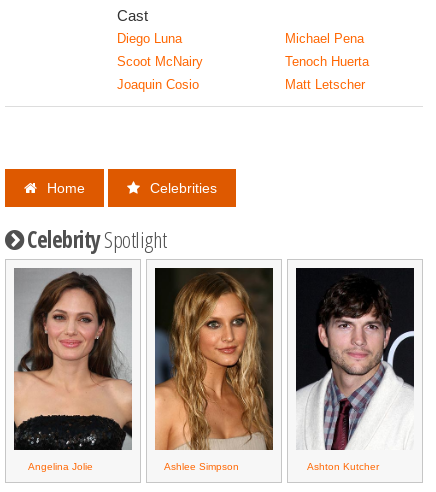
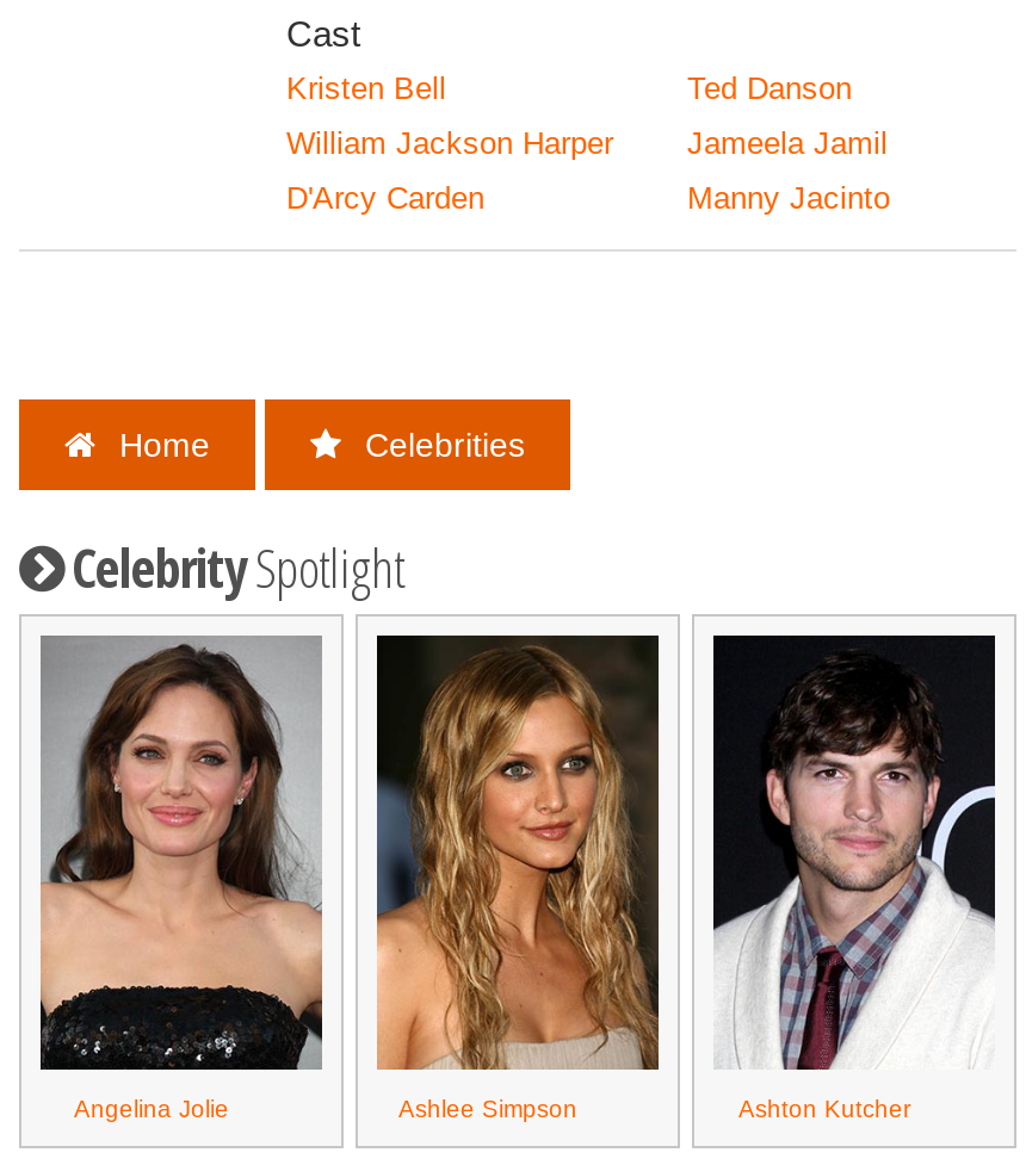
[117,31,364,46] Diego Luna | Michael Pena -> [286,70,852,106] Kristen Bell | Ted Danson
[117,54,369,69] Scoot McNairy | Tenoch Huerta -> [286,125,888,161] William Jackson Harper | Jameela Jamil
[117,77,365,92] Joaquin Cosio | Matt Letscher -> [286,180,890,216] D'Arcy Carden | Manny Jacinto

